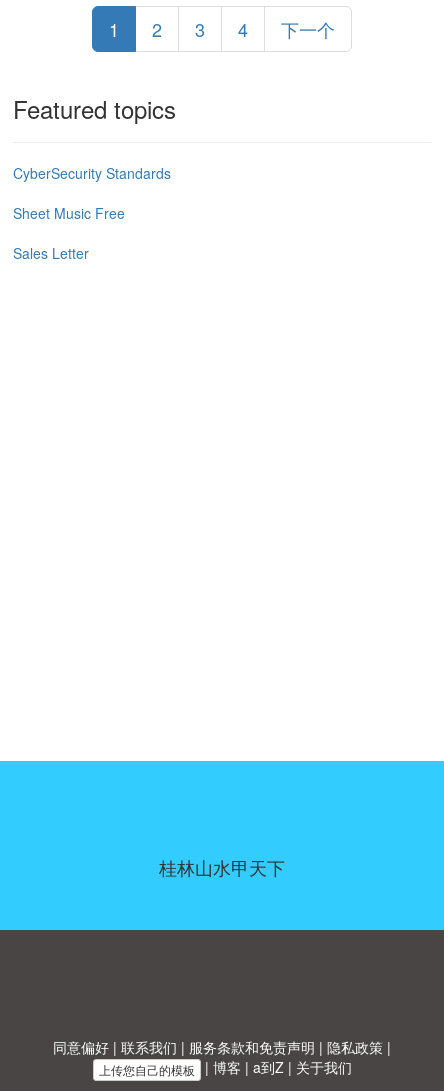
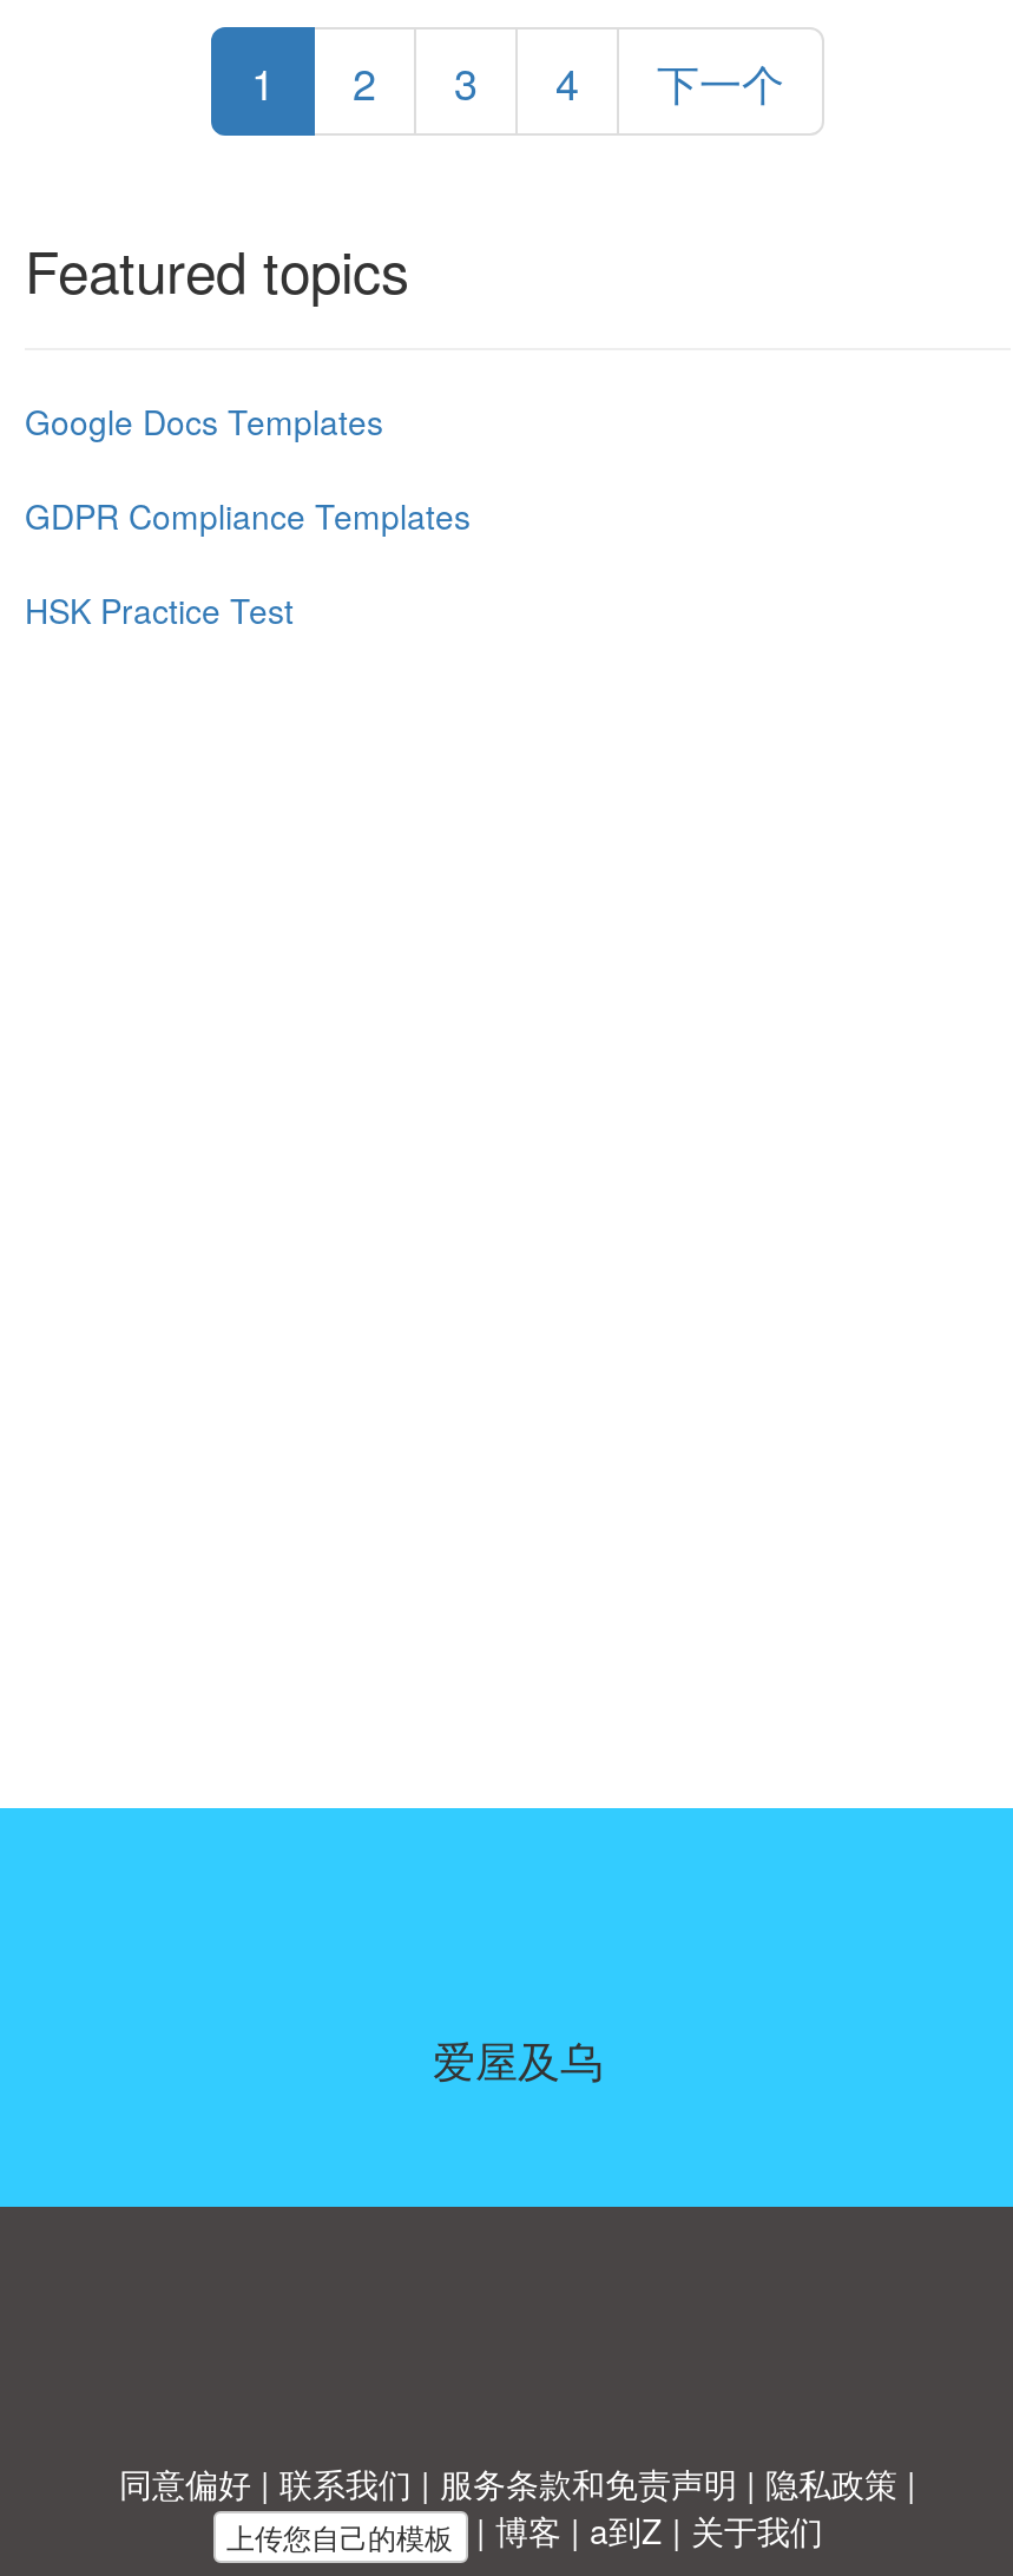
[13,163,171,183] CyberSecurity Standards -> [25,397,383,445] Google Docs Templates
[13,203,125,223] Sheet Music Free -> [25,492,471,539] GDPR Compliance Templates
[13,243,89,263] Sales Letter -> [25,586,294,633] HSK Practice Test
[159,854,285,880] 桂林山水甲天下 -> [433,2027,603,2089] 爱屋及乌

